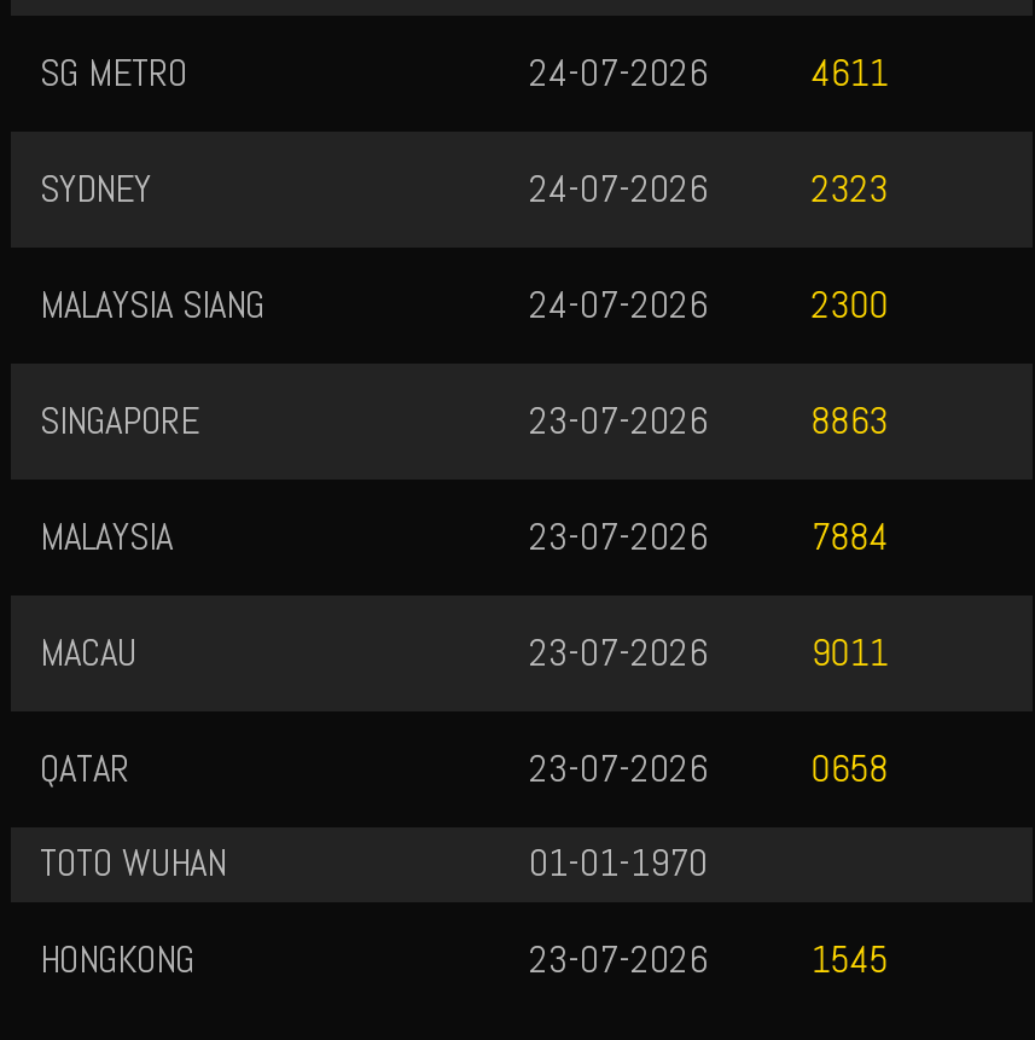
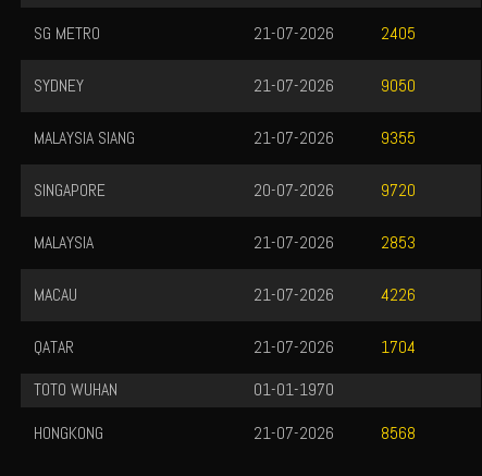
[529,50,708,98] 24-07-2026 -> [254,23,335,45] 21-07-2026
[811,51,888,99] 4611 -> [381,23,416,45] 2405
[529,165,708,214] 24-07-2026 -> [254,75,335,97] 21-07-2026
[811,167,888,215] 2323 -> [381,76,416,97] 9050
[529,281,708,330] 24-07-2026 -> [254,127,335,149] 21-07-2026
[811,283,888,331] 2300 -> [381,128,416,150] 9355
[529,397,708,446] 23-07-2026 -> [254,180,335,202] 20-07-2026
[811,399,888,447] 8863 -> [381,180,416,202] 9720
[529,513,708,562] 23-07-2026 -> [254,232,335,254] 21-07-2026
[811,515,888,563] 7884 -> [381,233,416,254] 2853
[529,629,708,678] 23-07-2026 -> [254,284,335,306] 21-07-2026
[811,631,888,679] 9011 -> [381,285,416,307] 4226
[529,745,708,794] 23-07-2026 -> [254,337,335,358] 21-07-2026
[811,746,888,795] 0658 -> [381,337,416,359] 1704
[529,936,708,984] 23-07-2026 -> [254,423,335,444] 21-07-2026
[811,937,888,986] 1545 -> [381,423,416,445] 8568

